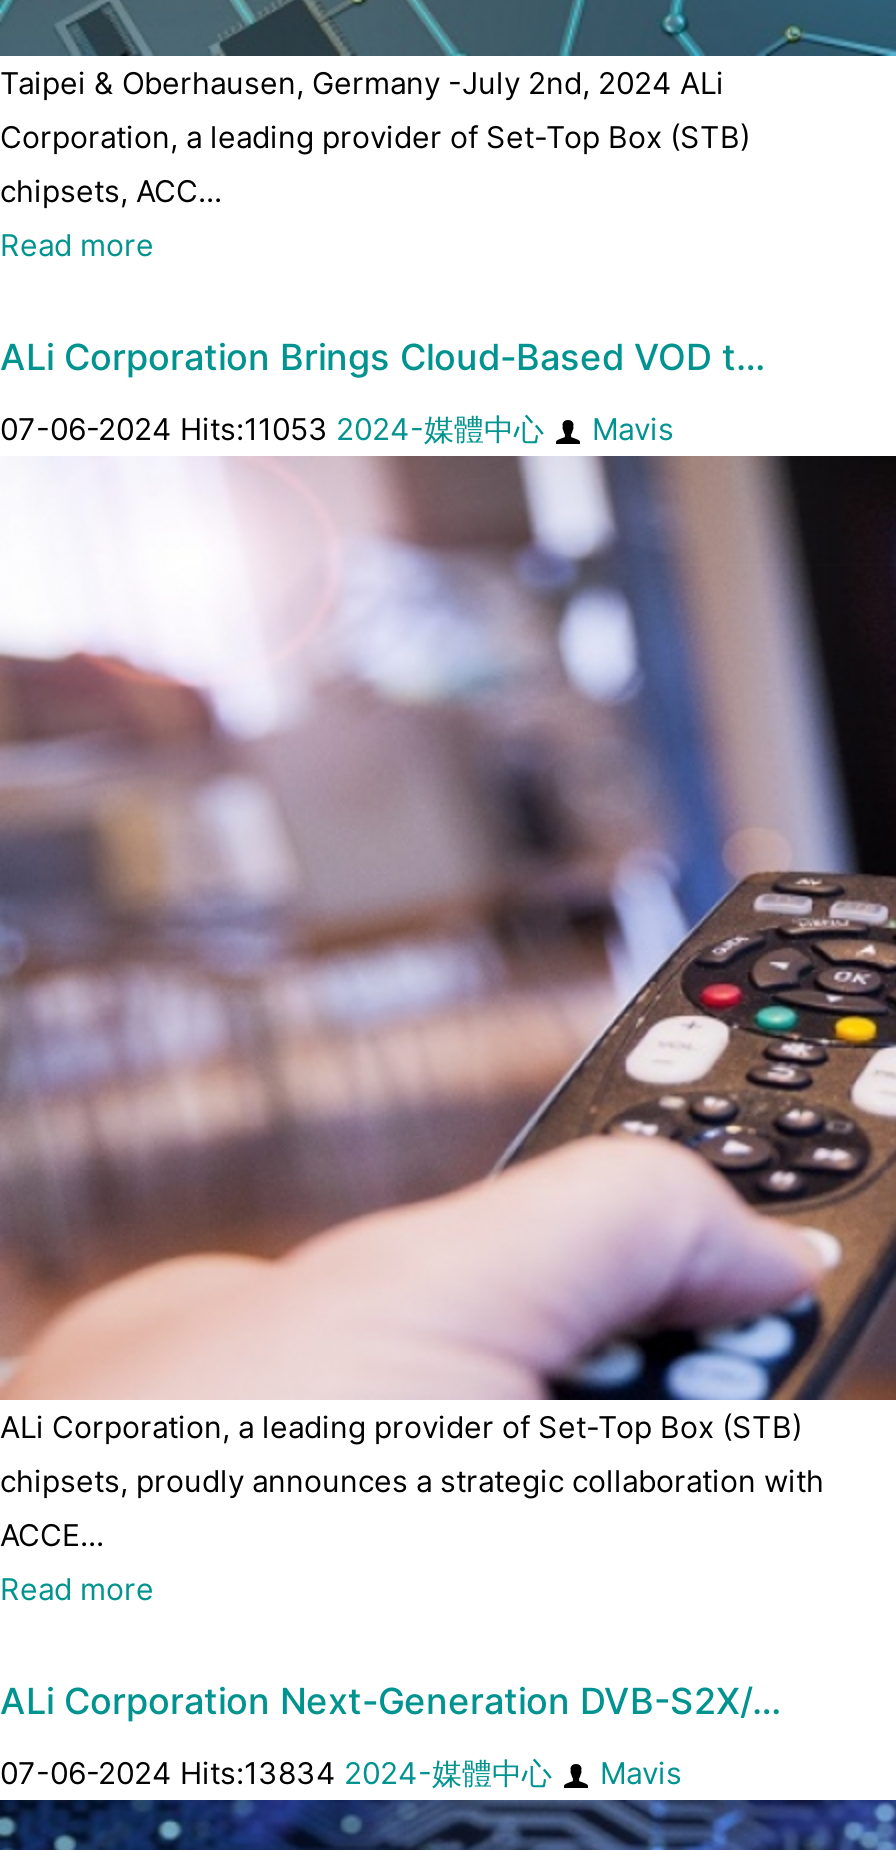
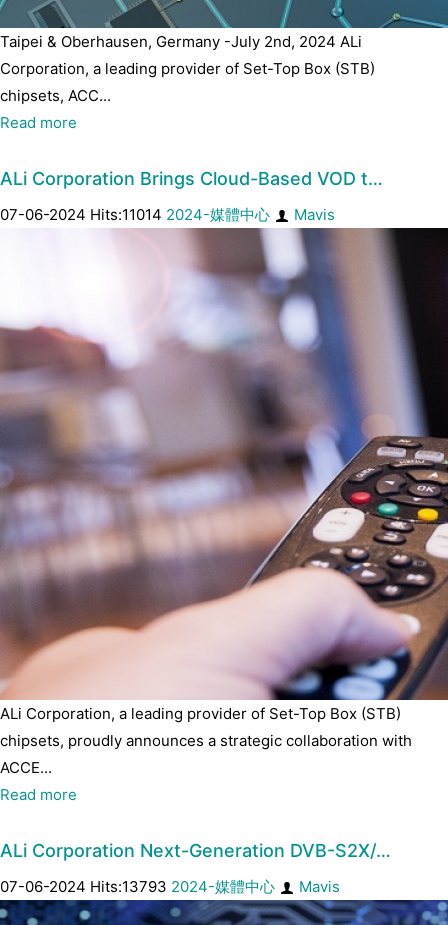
[0,410,544,448] 07-06-2024 Hits:11053 2024-媒體中心 -> [0,205,270,224] 07-06-2024 Hits:11014 2024-媒體中心
[0,1754,552,1792] 07-06-2024 Hits:13834 2024-媒體中心 -> [0,877,275,896] 07-06-2024 Hits:13793 2024-媒體中心

